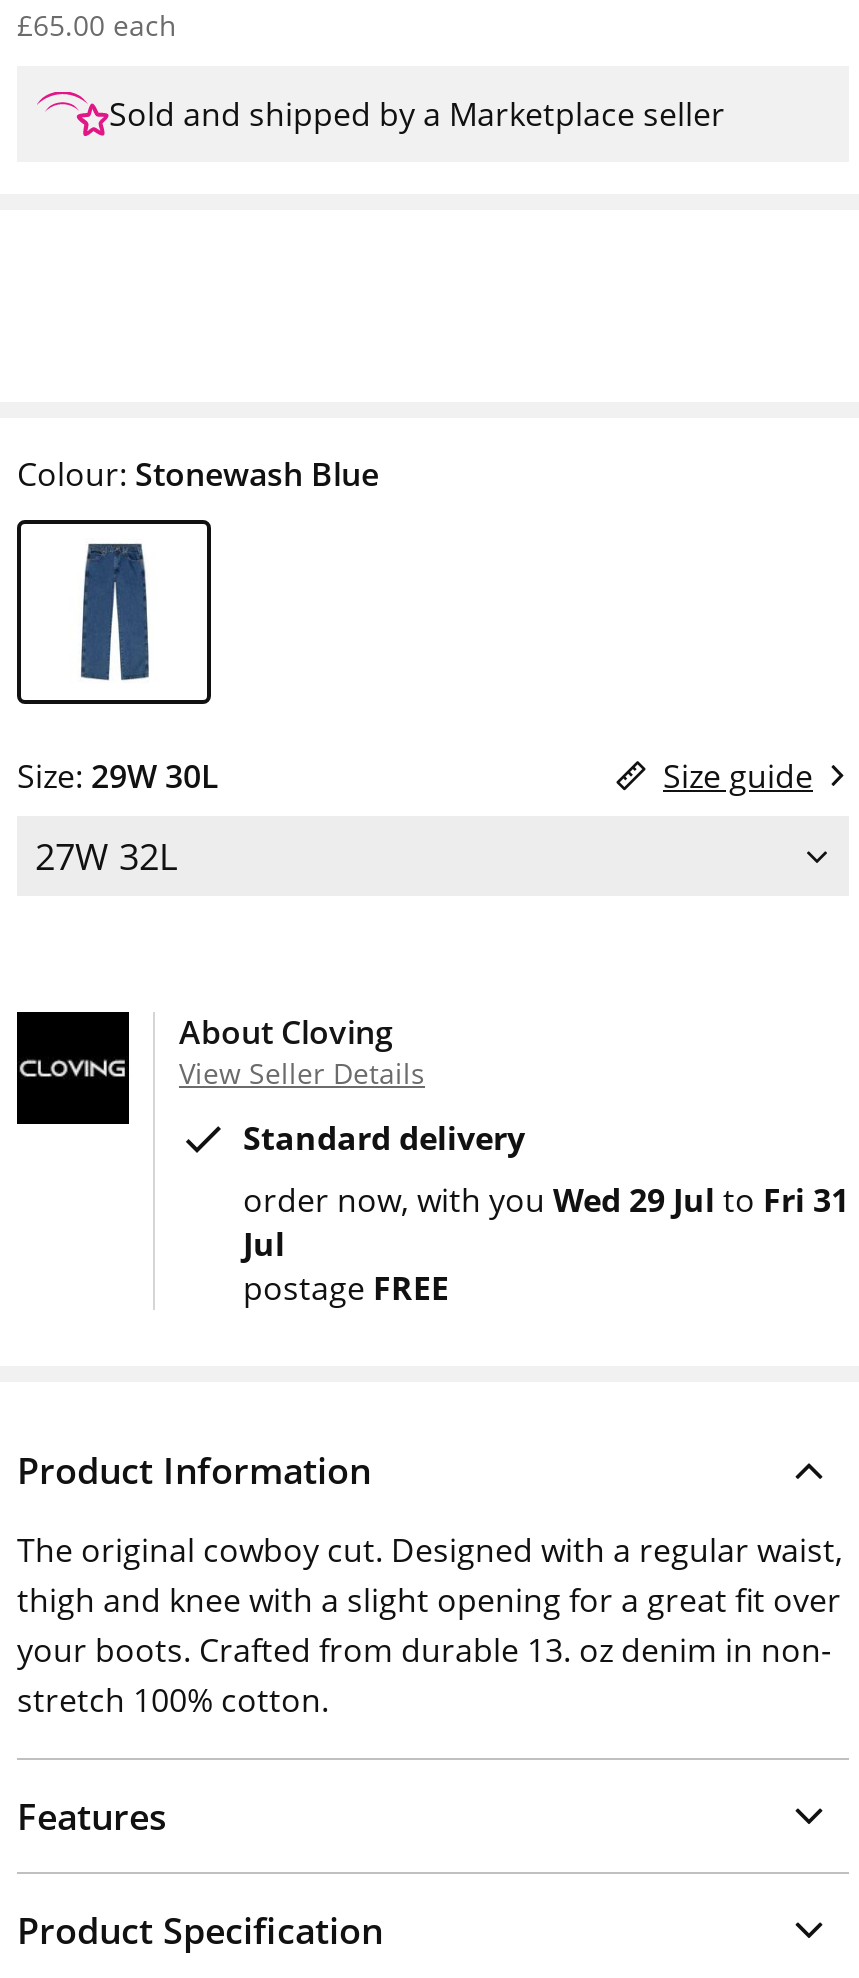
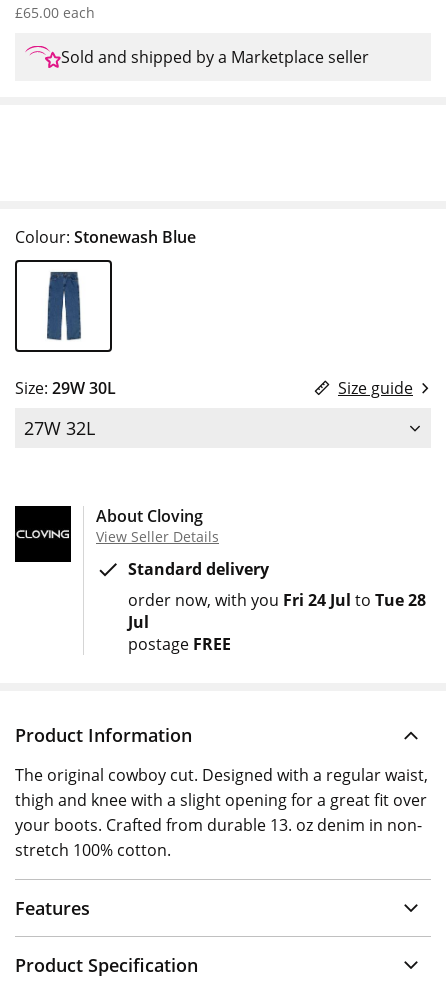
[243,1178,849,1222] order now with you Wed 29 Jul to Fri 31 -> [128,589,426,611] order now with you Fri 24 Jul to Tue 28

